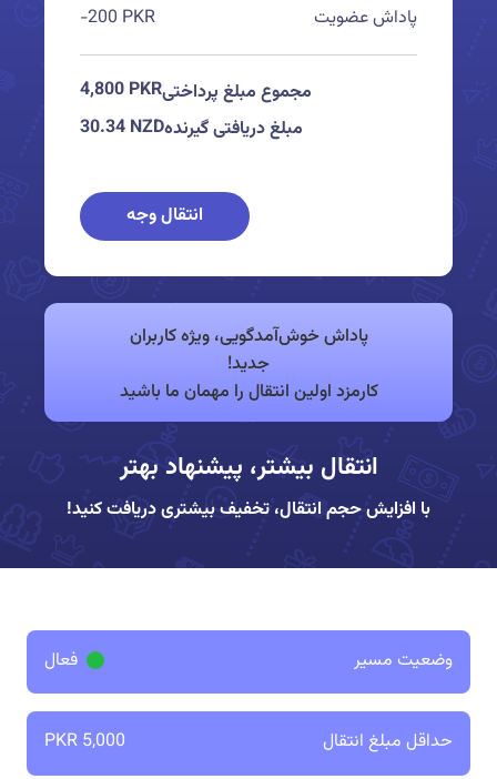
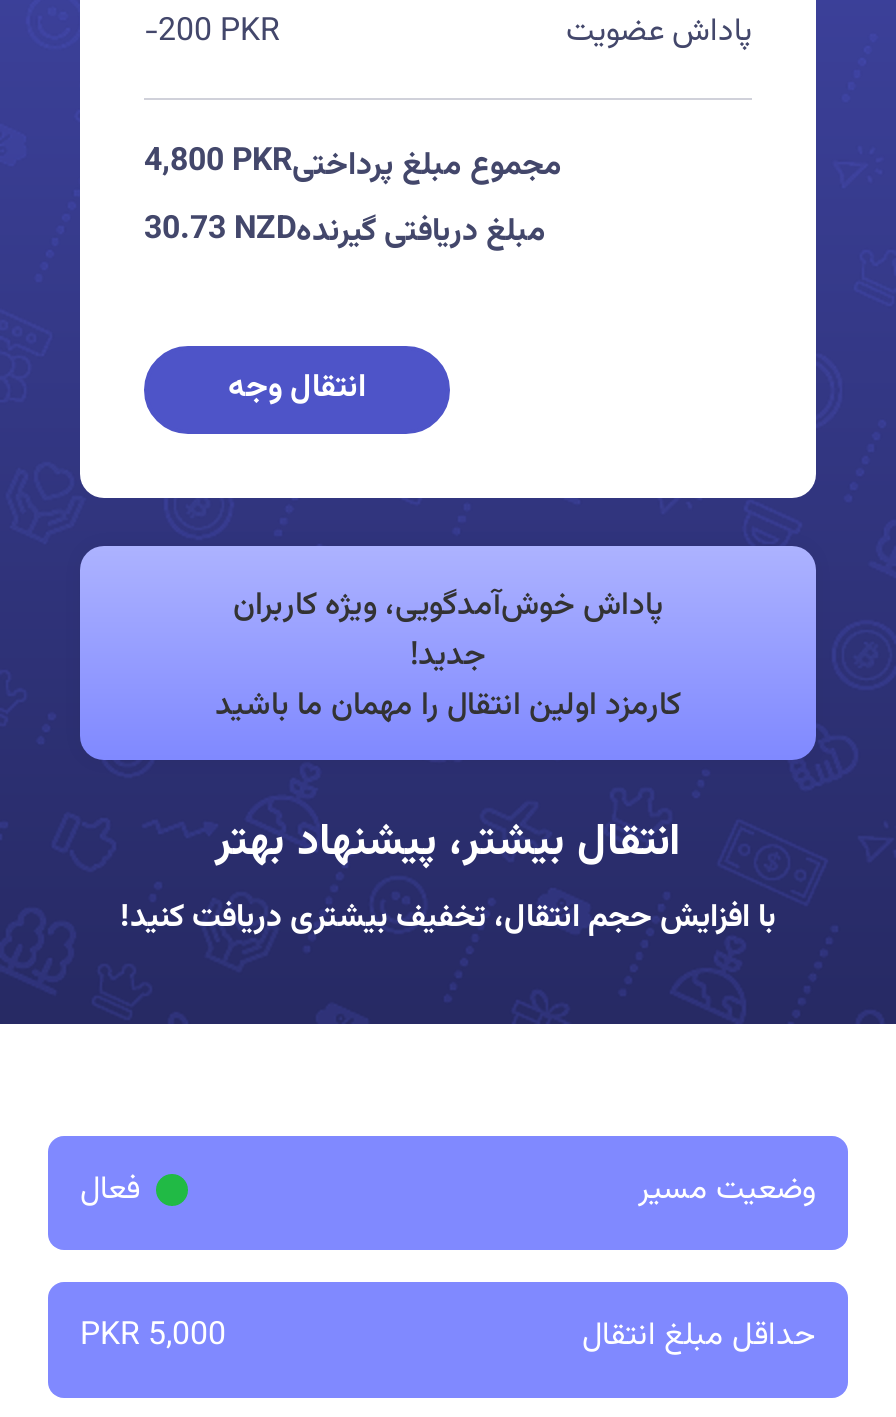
[80,114,303,143] مبلغ دریافتی گیرنده 30.34 NZD -> [144,205,546,258] مبلغ دریافتی گیرنده 30.73 NZD

